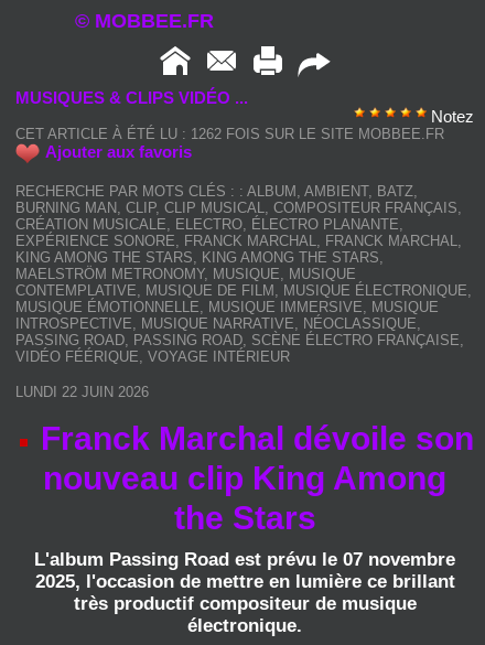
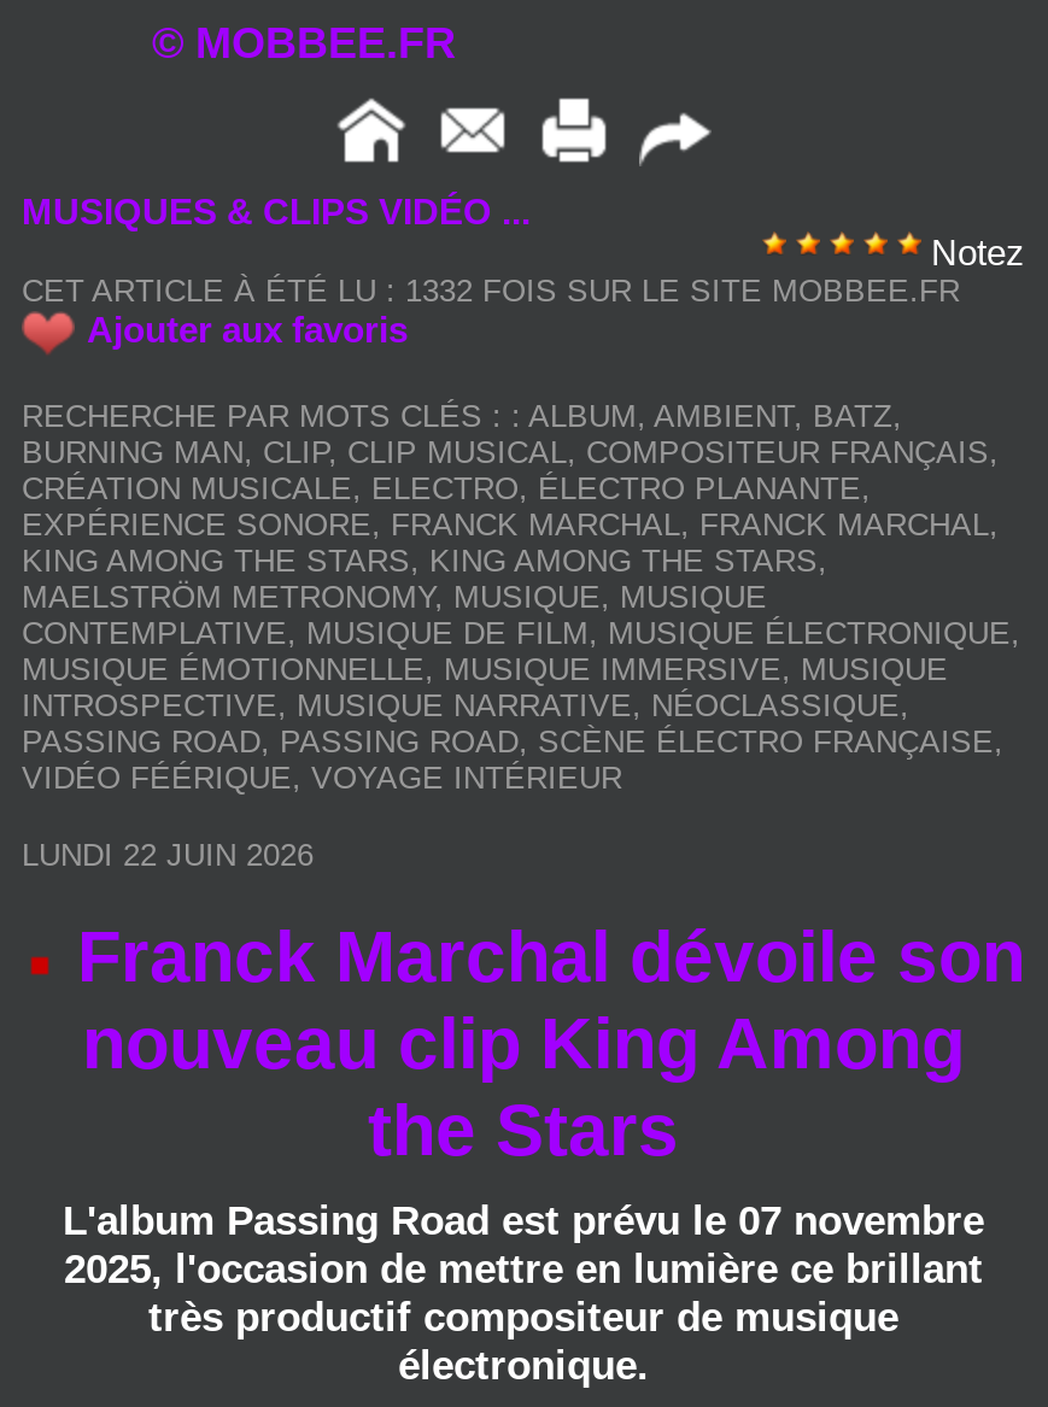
[15,126,444,142] CET ARTICLE À ÉTÉ LU : 1262 FOIS SUR LE SITE MOBBEE.FR -> [22,272,960,309] CET ARTICLE À ÉTÉ LU : 1332 FOIS SUR LE SITE MOBBEE.FR

